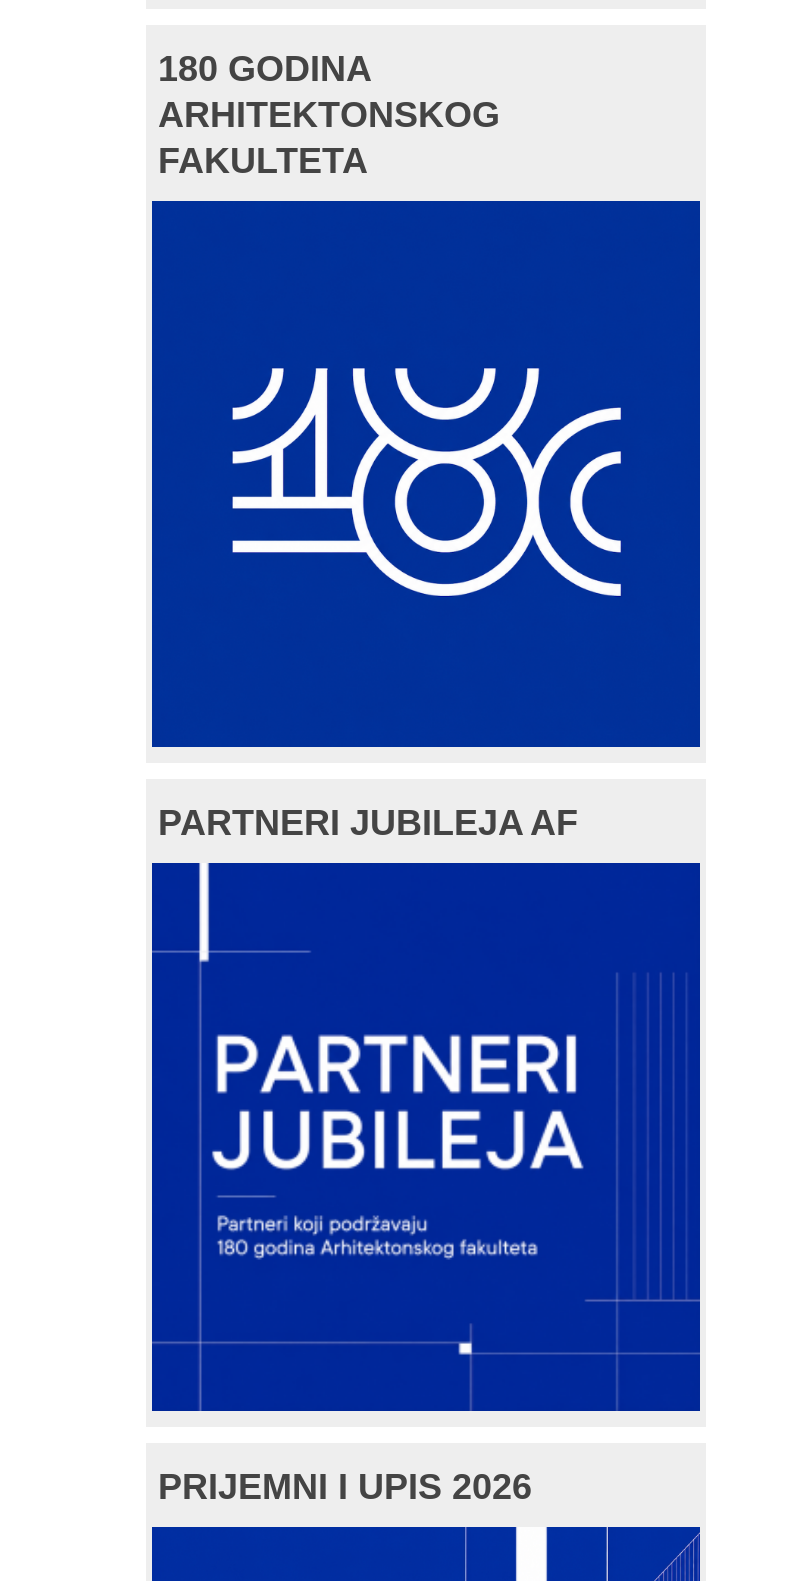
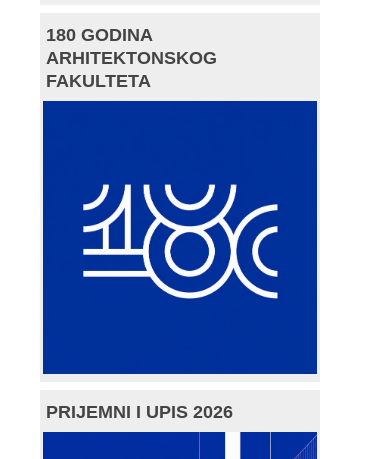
[158,802,578,842] PARTNERI JUBILEJA AF -> none
[194,865,582,1405] [image] -> none

